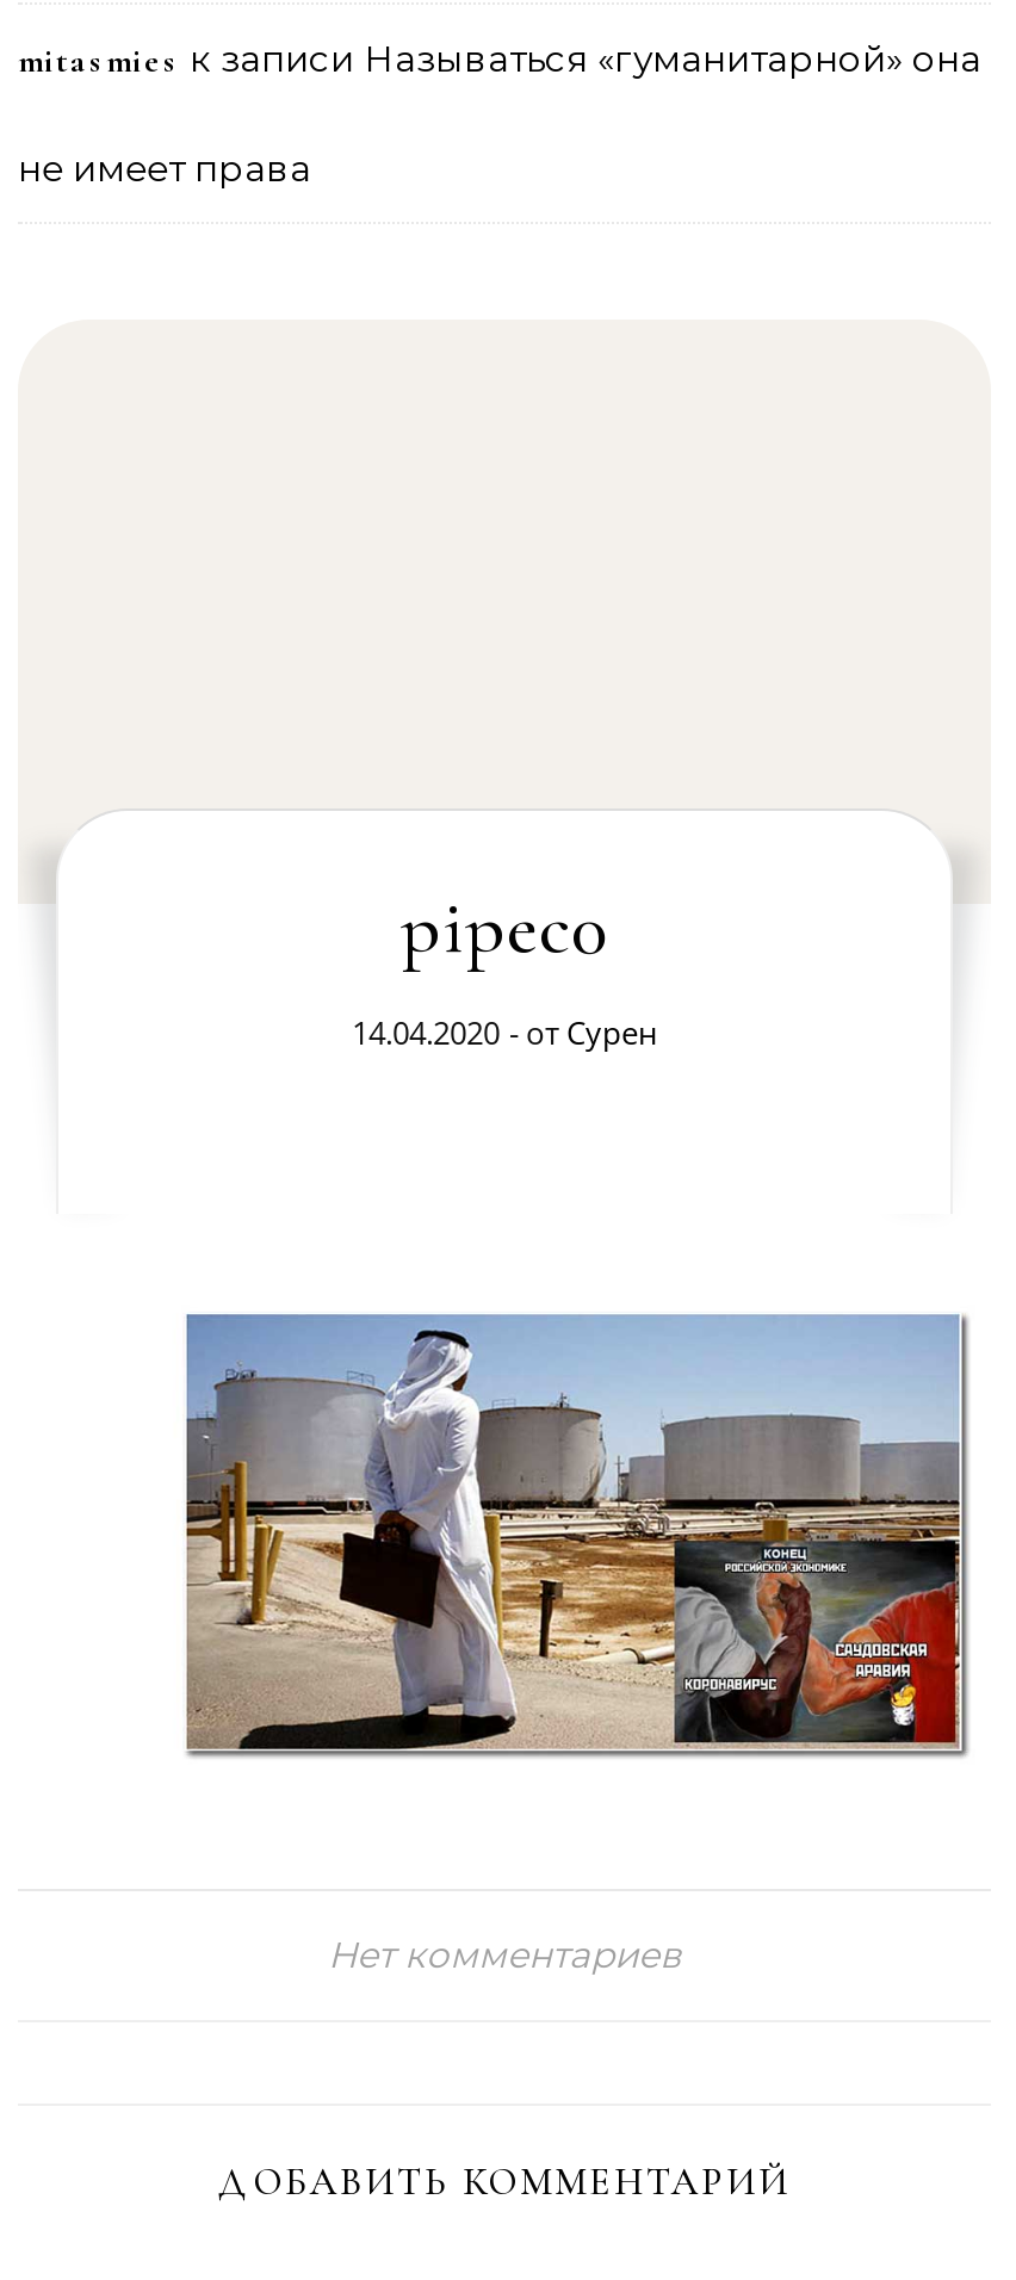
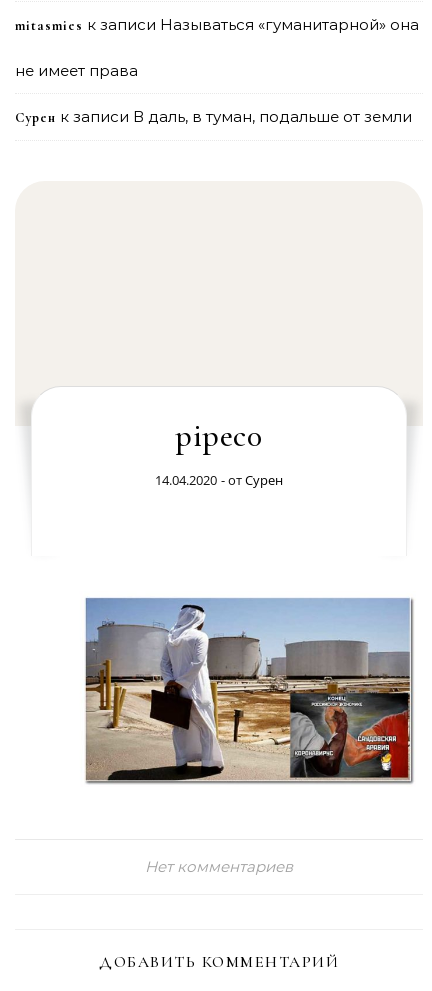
none -> [15,107,412,126] Сурен к записи В даль, в туман, подальше от земли

